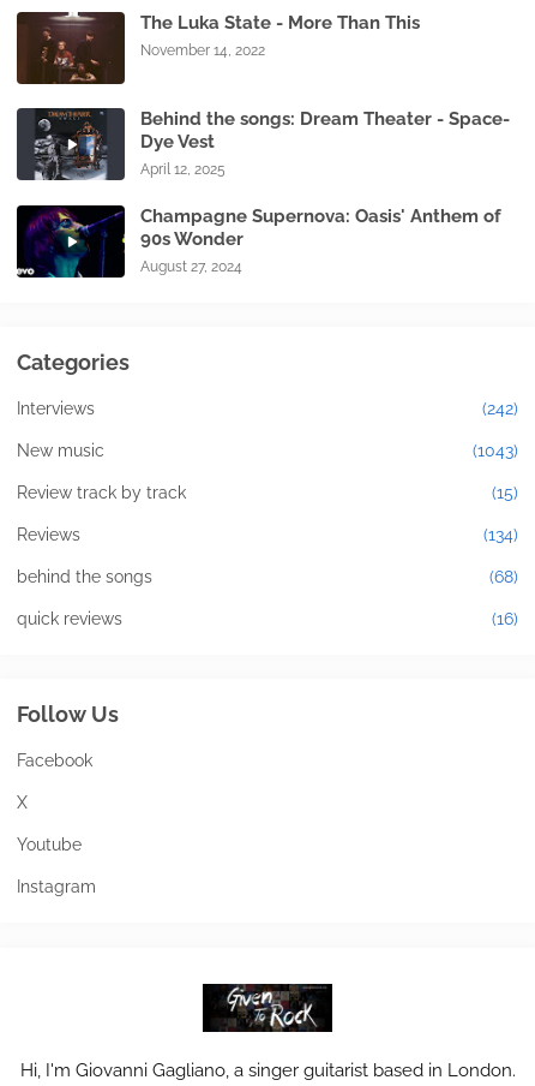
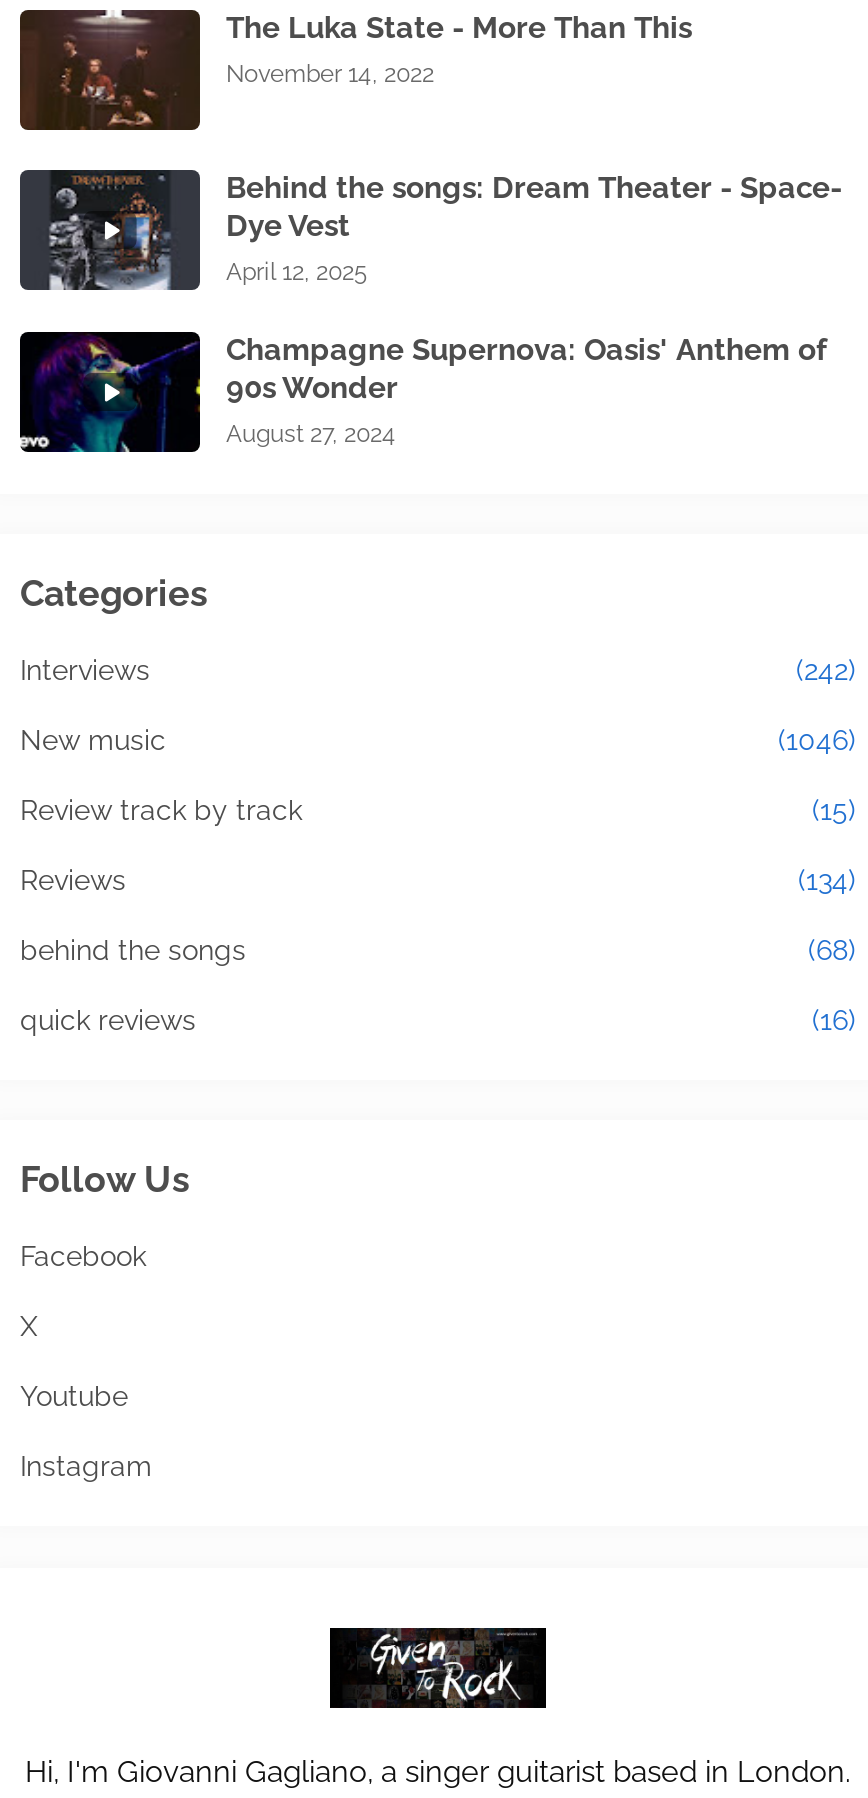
[473,441,518,461] (1043) -> [778,725,856,757] (1046)

